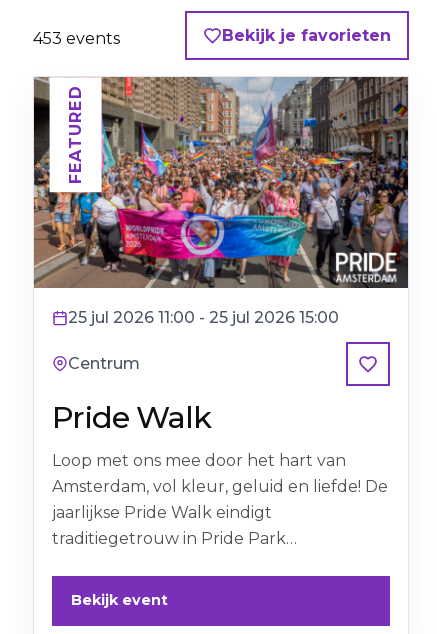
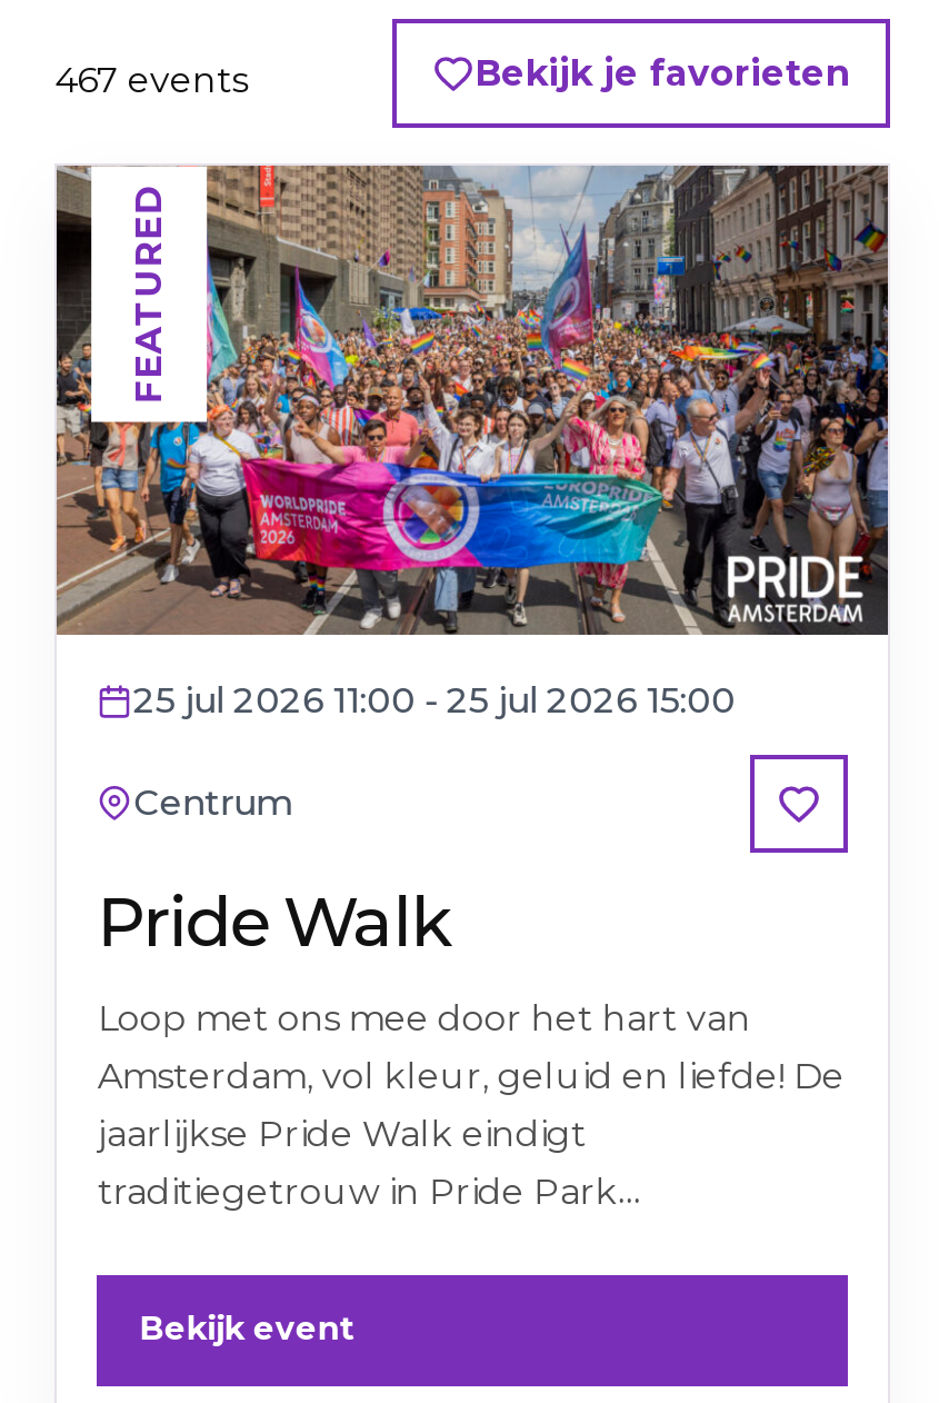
[33,29,120,48] 453 events -> [54,60,248,102] 467 events

